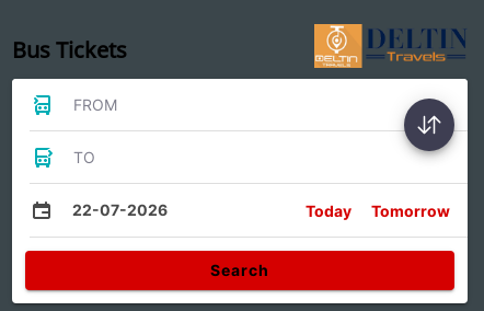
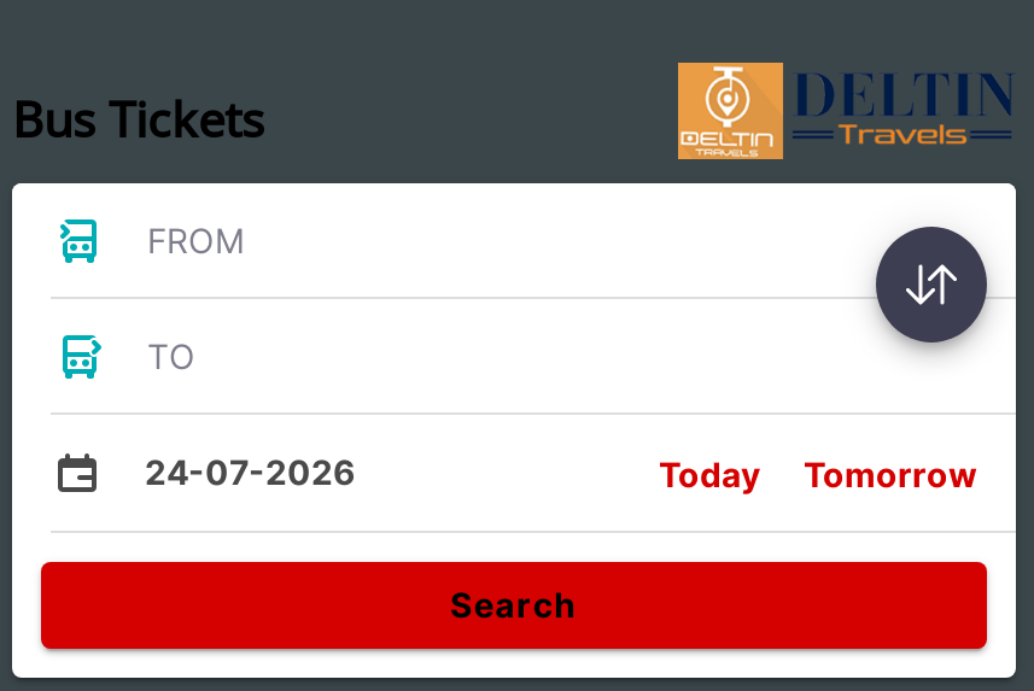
[72,200,168,219] 22-07-2026 -> [145,451,355,492] 24-07-2026

